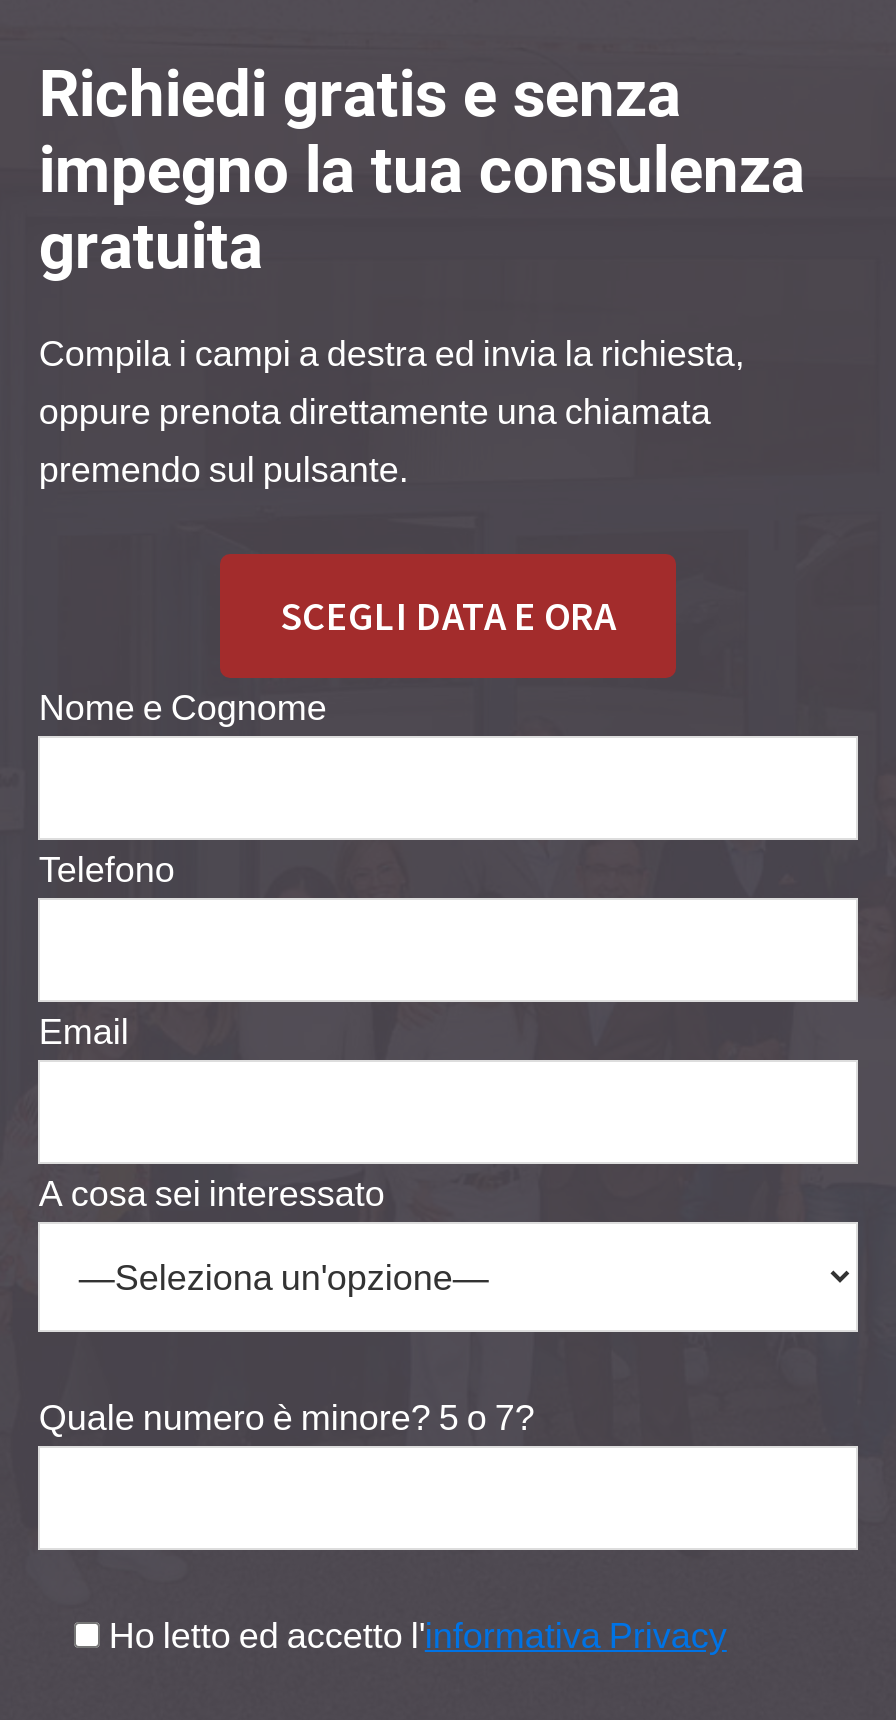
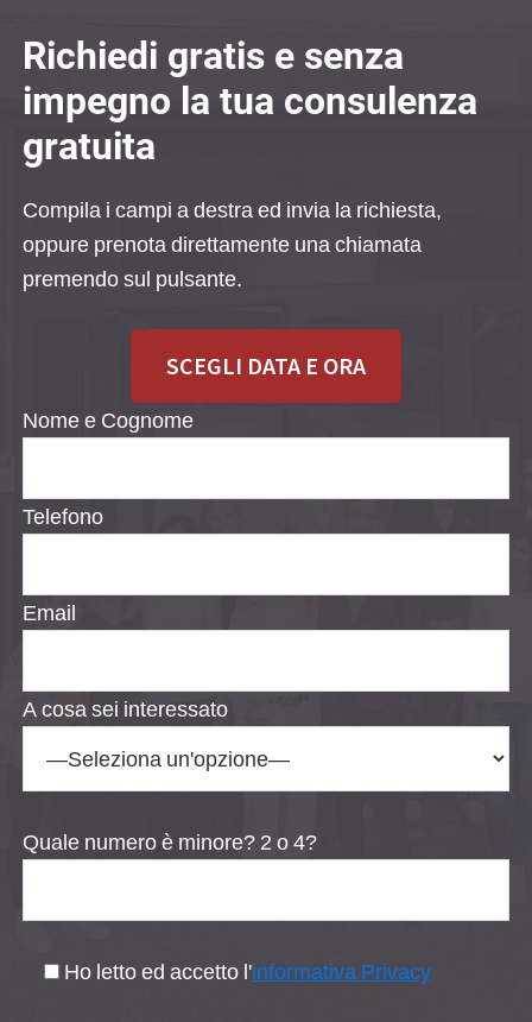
[39,1396,535,1438] Quale numero è minore? 5 o 7? -> [23,830,318,855] Quale numero è minore? 2 o 4?

